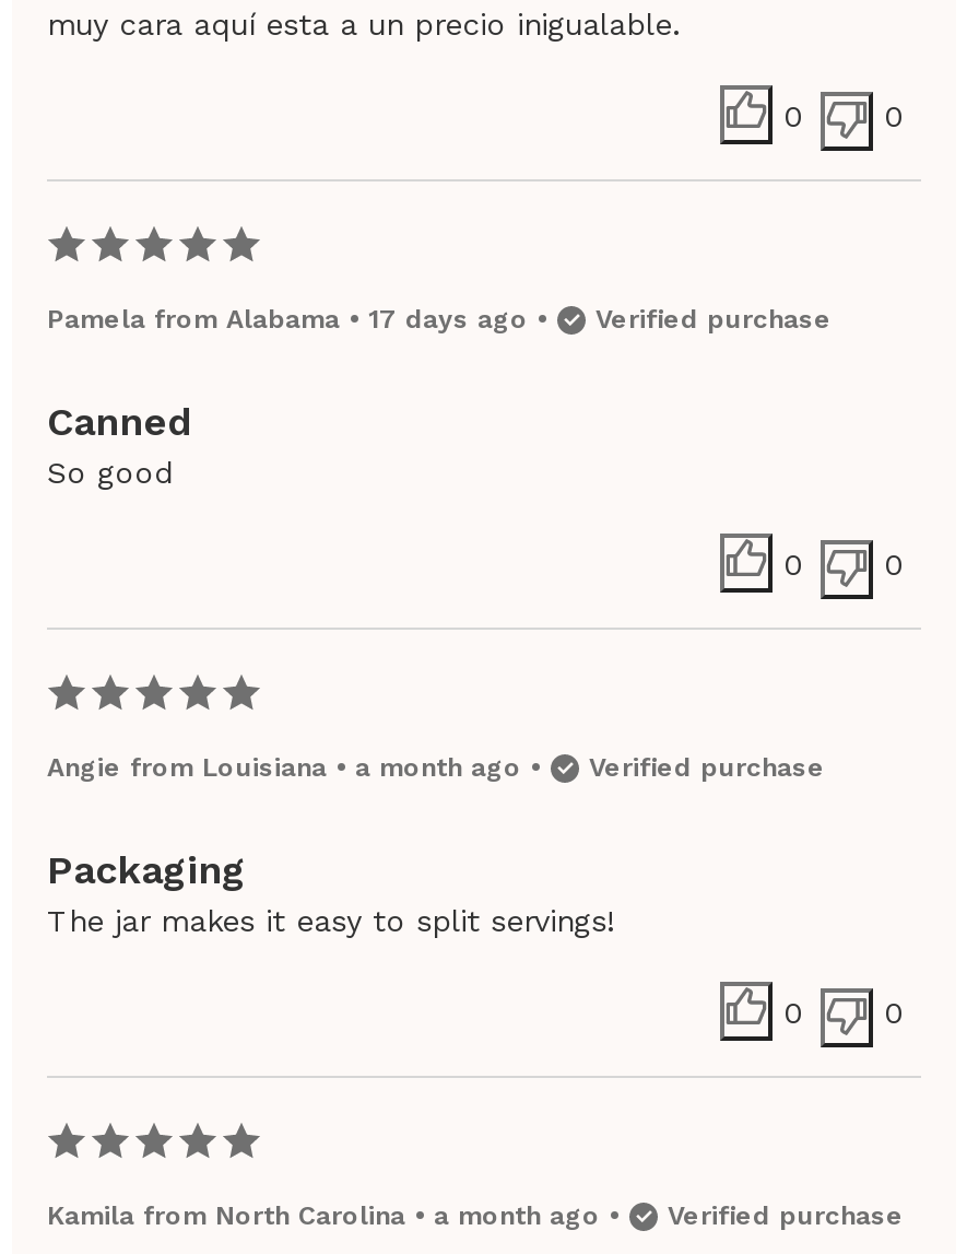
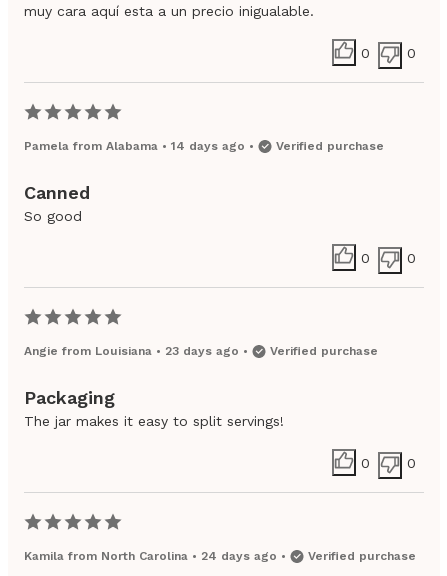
[47,305,547,335] Pamela from Alabama • 17 days ago • -> [24,139,254,153] Pamela from Alabama • 14 days ago •
[47,753,541,784] Angie from Louisiana • a month ago • -> [24,344,248,358] Angie from Louisiana • 23 days ago •
[47,1201,620,1232] Kamila from North Carolina • a month ago • -> [24,549,286,563] Kamila from North Carolina • 24 days ago •

